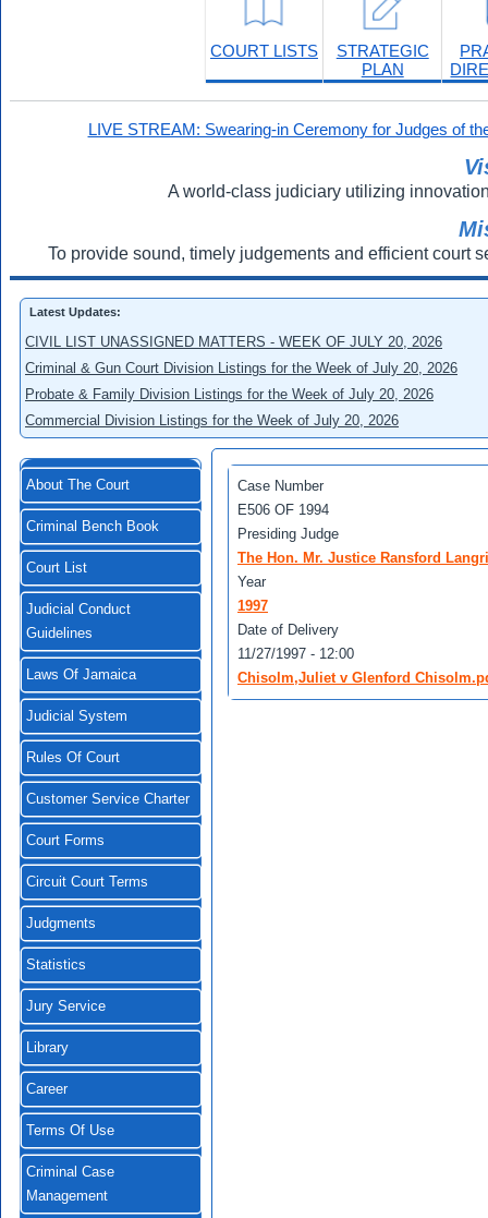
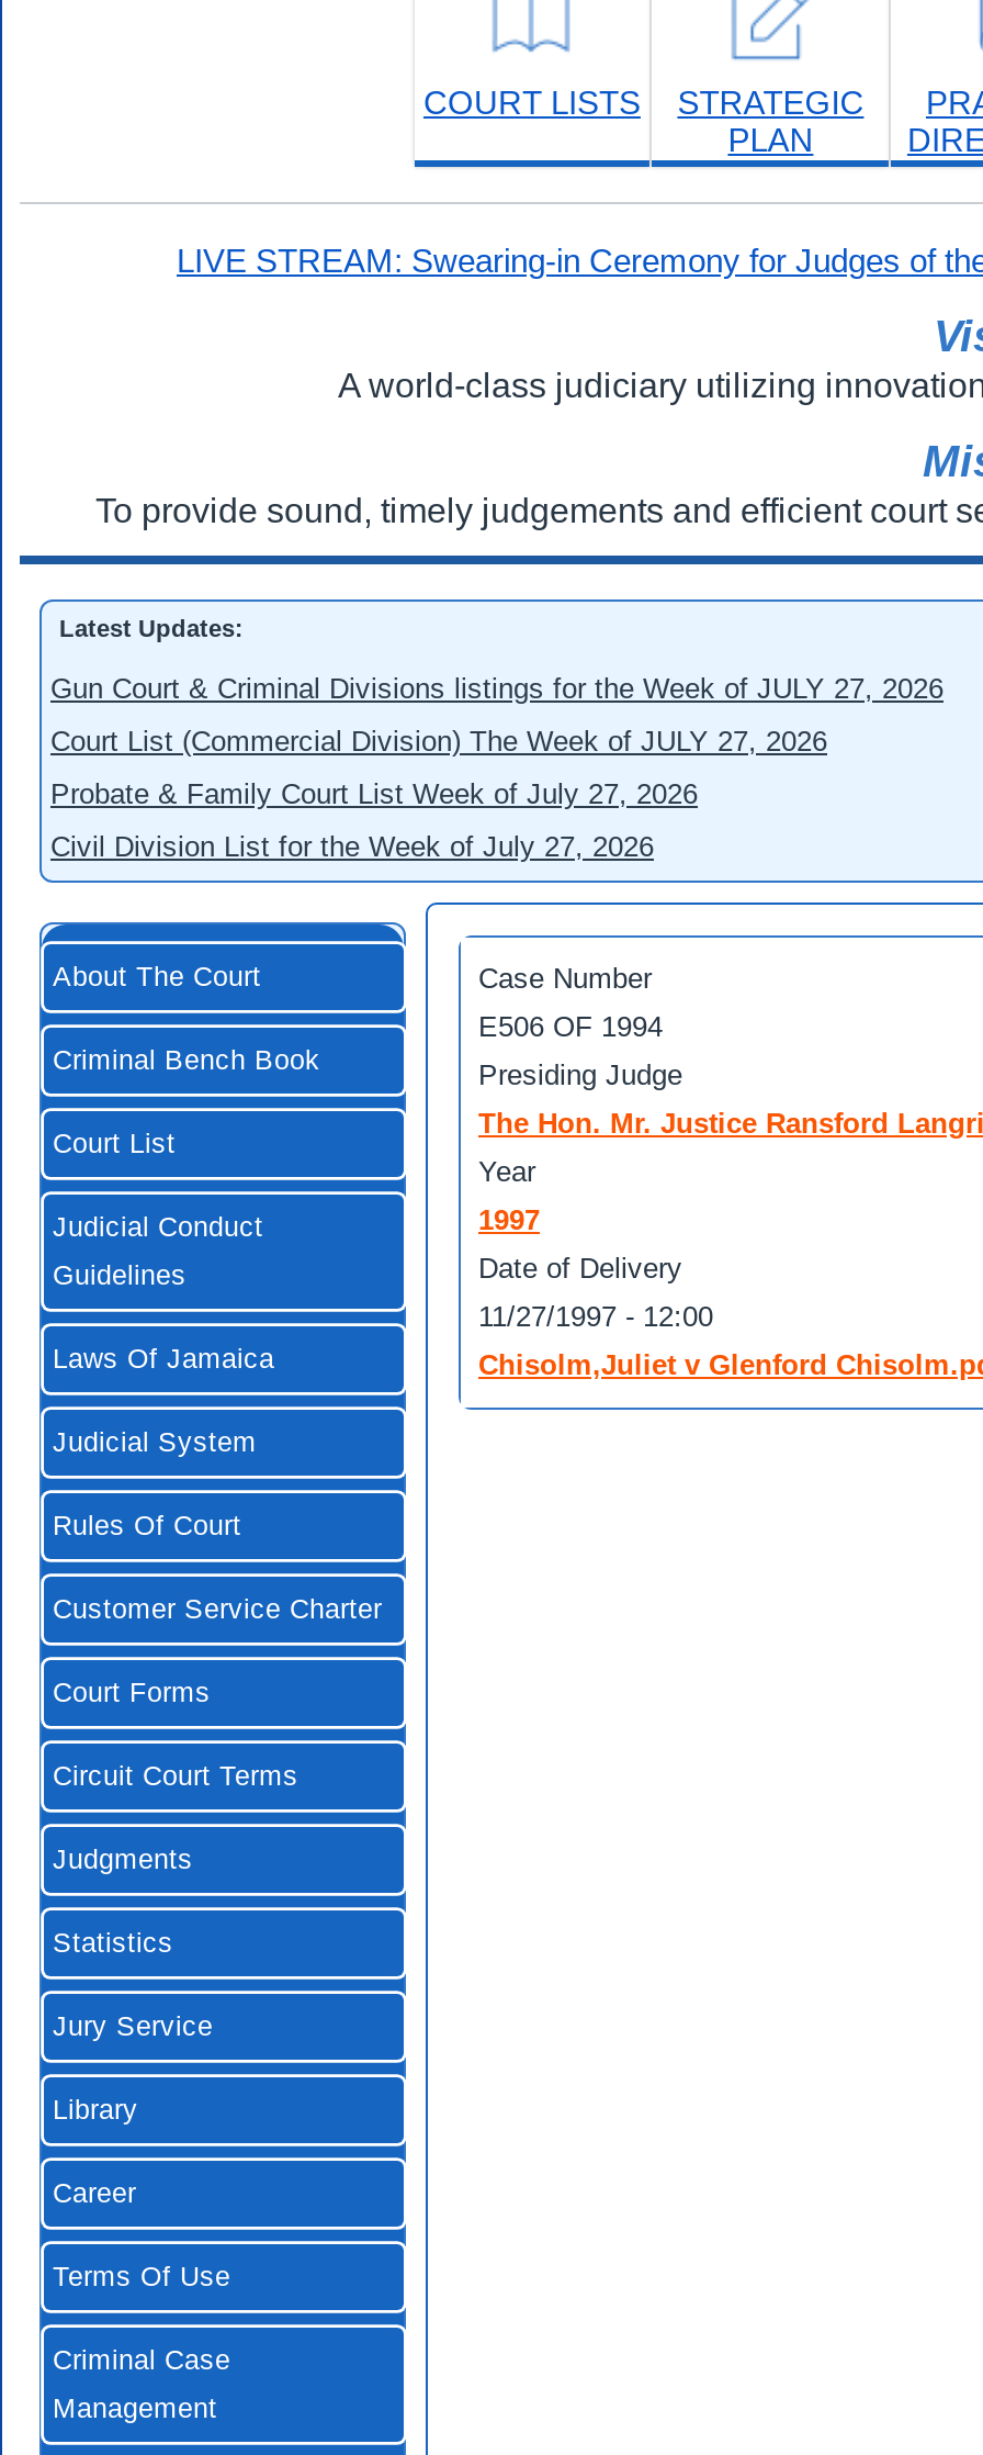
[25,334,442,350] CIVIL LIST UNASSIGNED MATTERS - WEEK OF JULY 20, 2026 -> [50,672,944,705] Gun Court & Criminal Divisions listings for the Week of JULY 27, 2026
[25,360,457,376] Criminal & Gun Court Division Listings for the Week of July 20, 2026 -> [50,725,827,758] Court List (Commercial Division) The Week of JULY 27, 2026
[25,386,434,402] Probate & Family Division Listings for the Week of July 20, 2026 -> [50,777,698,810] Probate & Family Court List Week of July 27, 2026
[25,412,399,429] Commercial Division Listings for the Week of July 20, 2026 -> [50,830,654,863] Civil Division List for the Week of July 27, 2026

